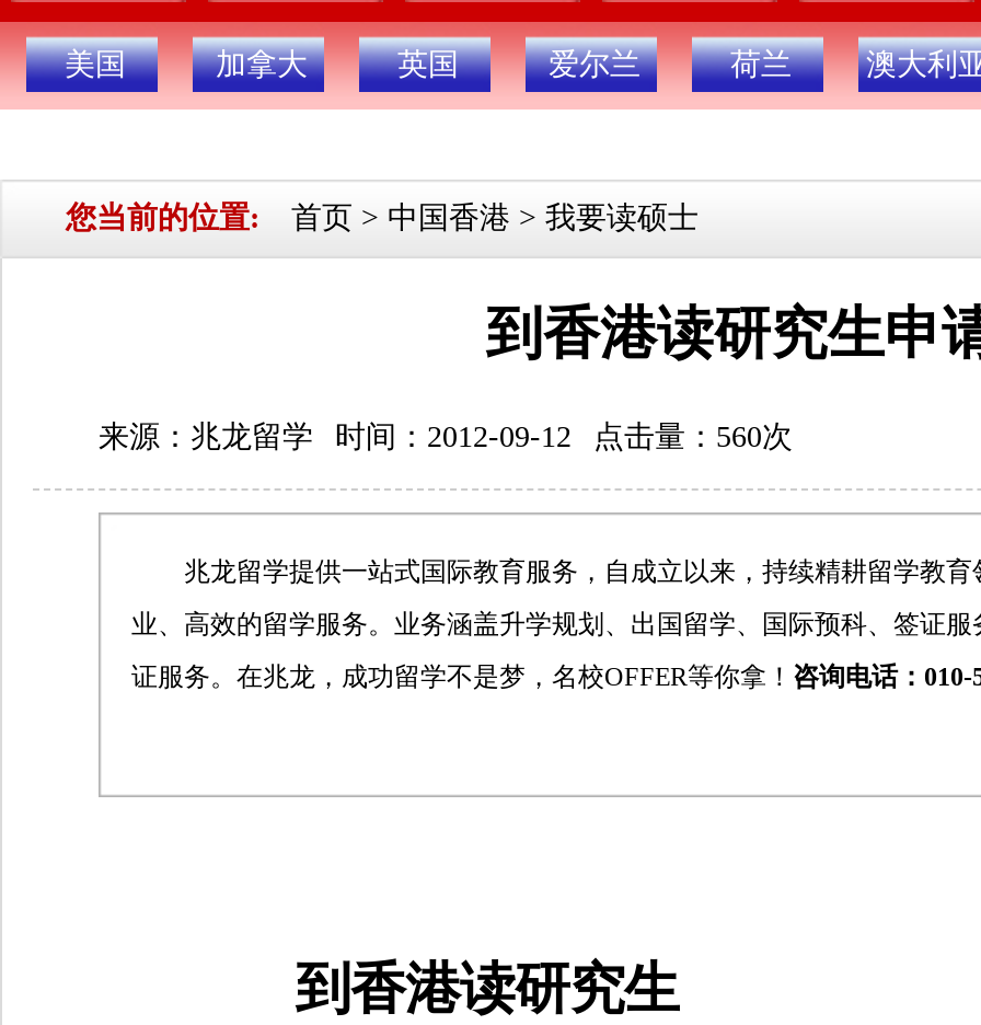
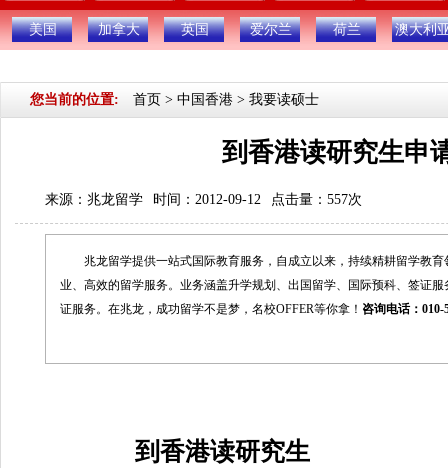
[99,421,793,453] 来源：兆龙留学 时间：2012-09-12 点击量：560次 -> [45,192,362,207] 来源：兆龙留学 时间：2012-09-12 点击量：557次

